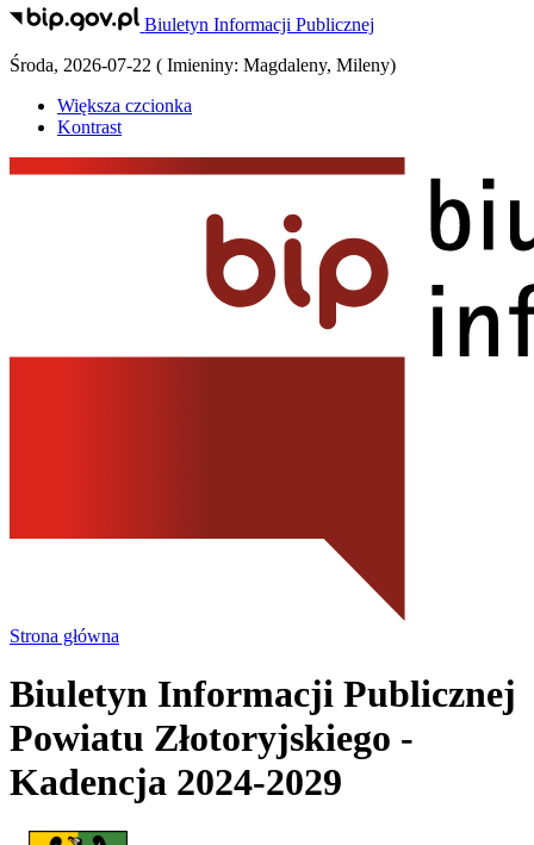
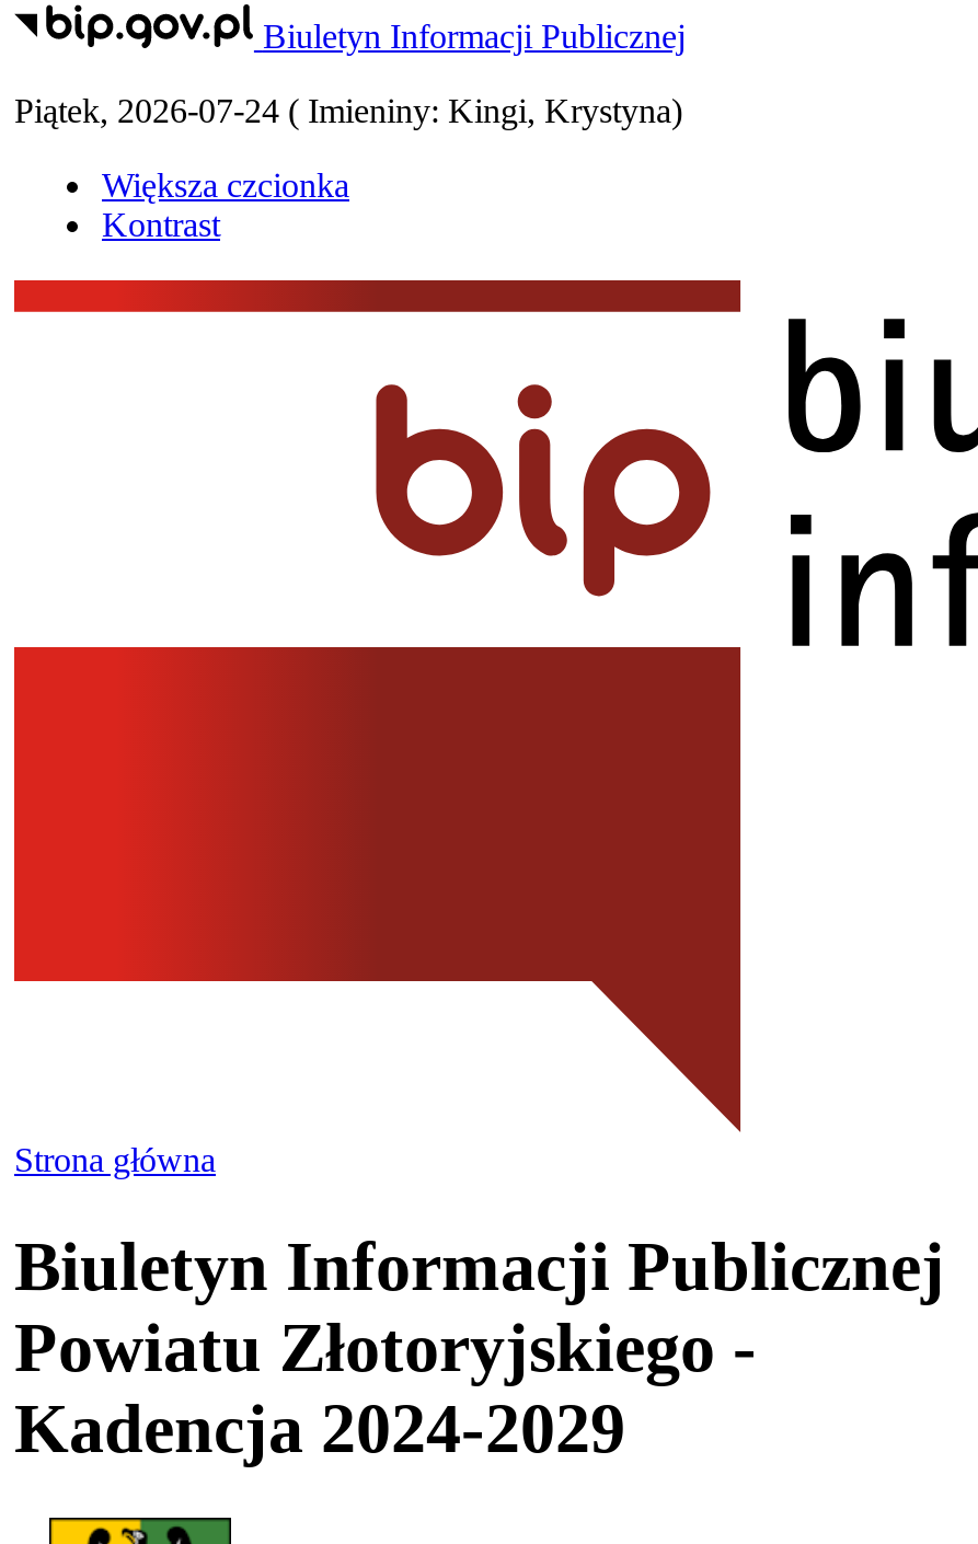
[10,55,396,75] Środa, 2026-07-22 (Imieniny: Magdaleny, Mileny) -> [14,92,682,130] Piątek, 2026-07-24 (Imieniny: Kingi, Krystyna)

